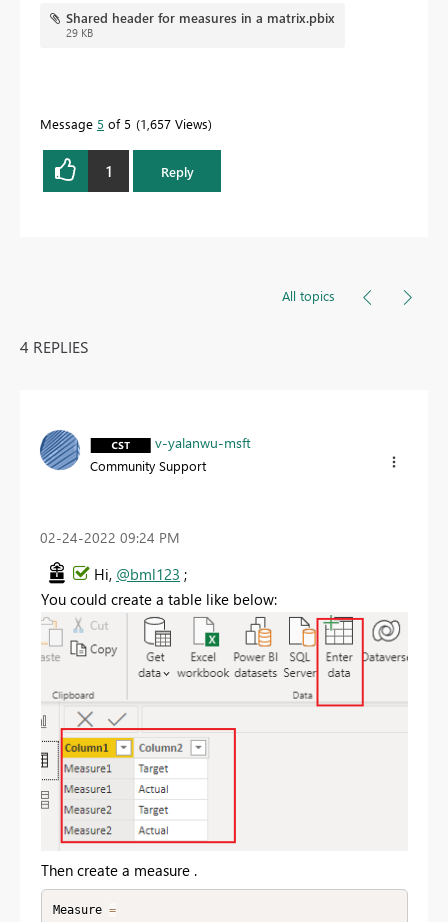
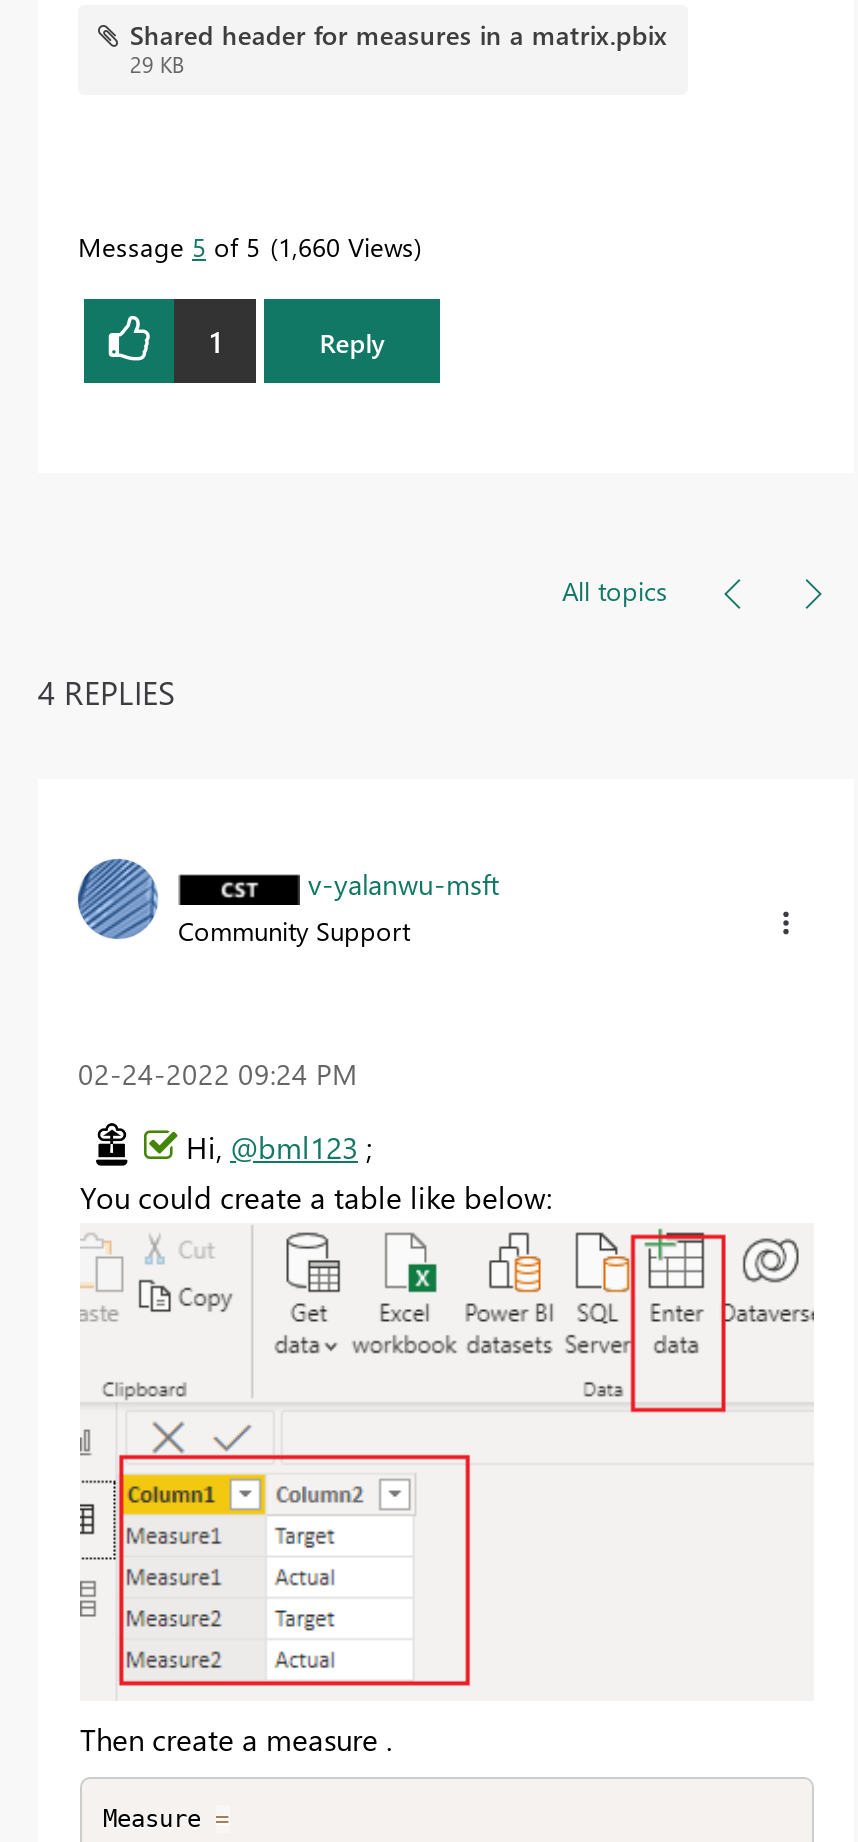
[40,115,208,132] Message 5 of 5 1,657 Views -> [78,229,414,263] Message 5 of 5 1,660 Views

